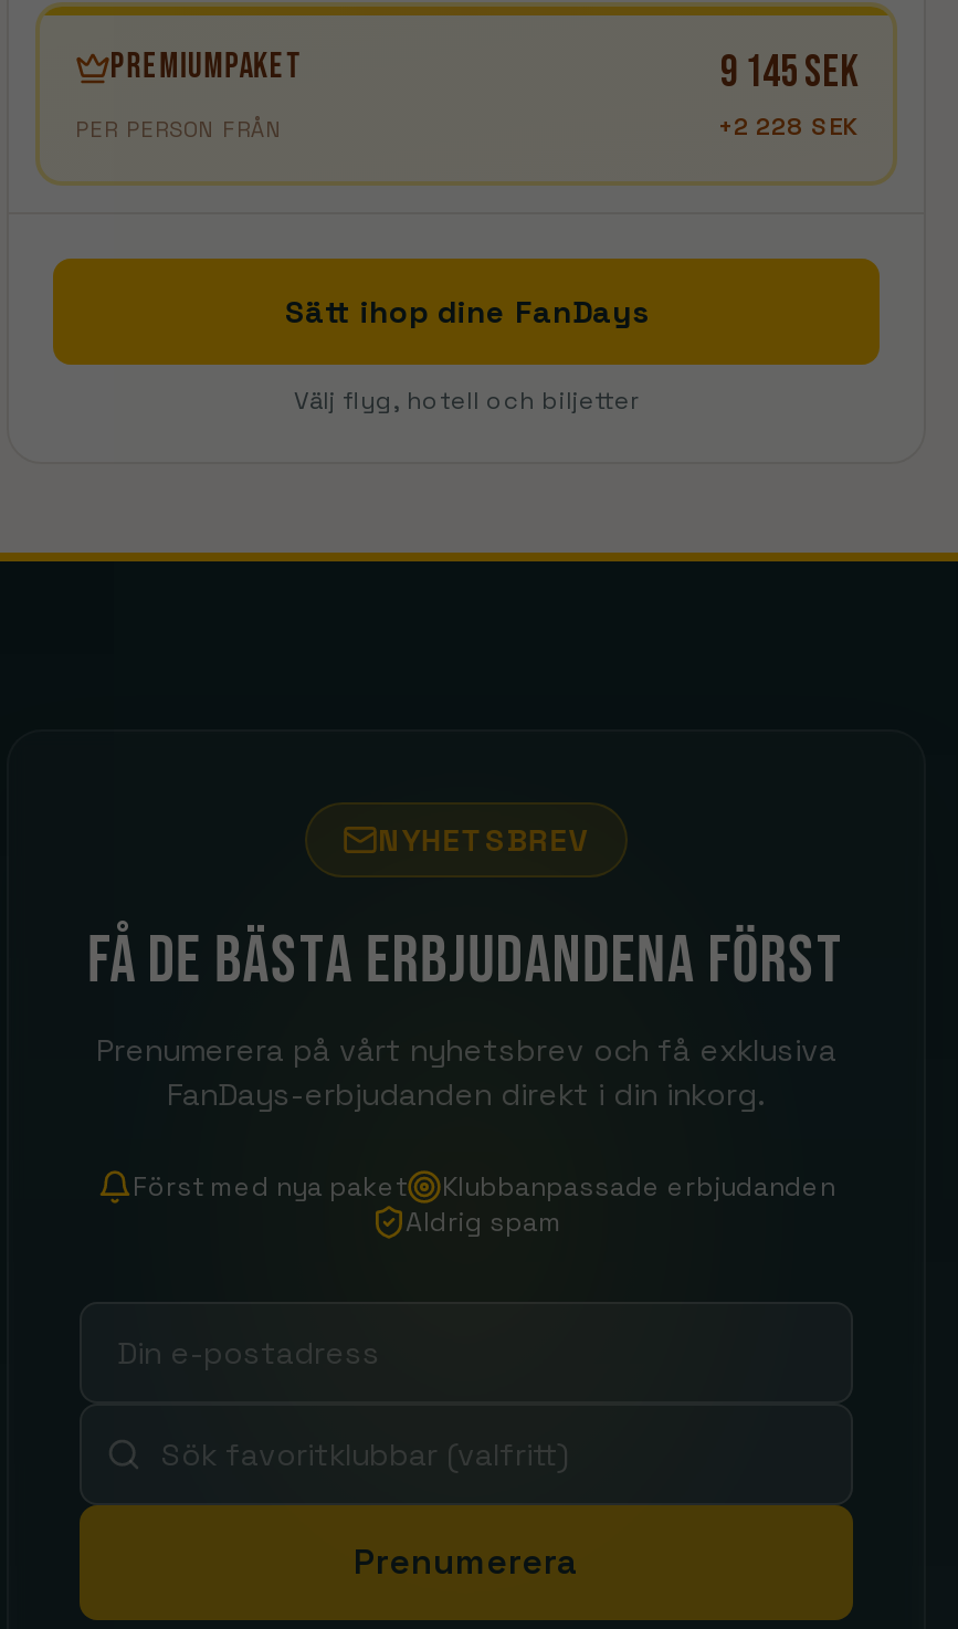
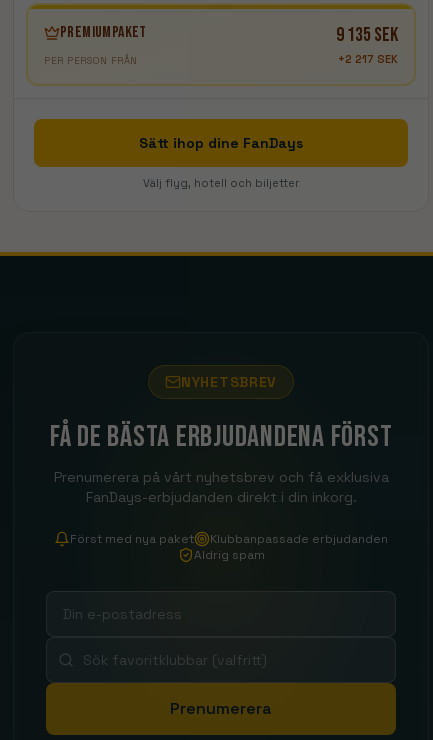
[720,46,857,99] 9 145 SEK -> [336,23,398,47] 9 135 SEK
[718,111,857,141] +2 228 SEK -> [338,52,398,66] +2 217 SEK

